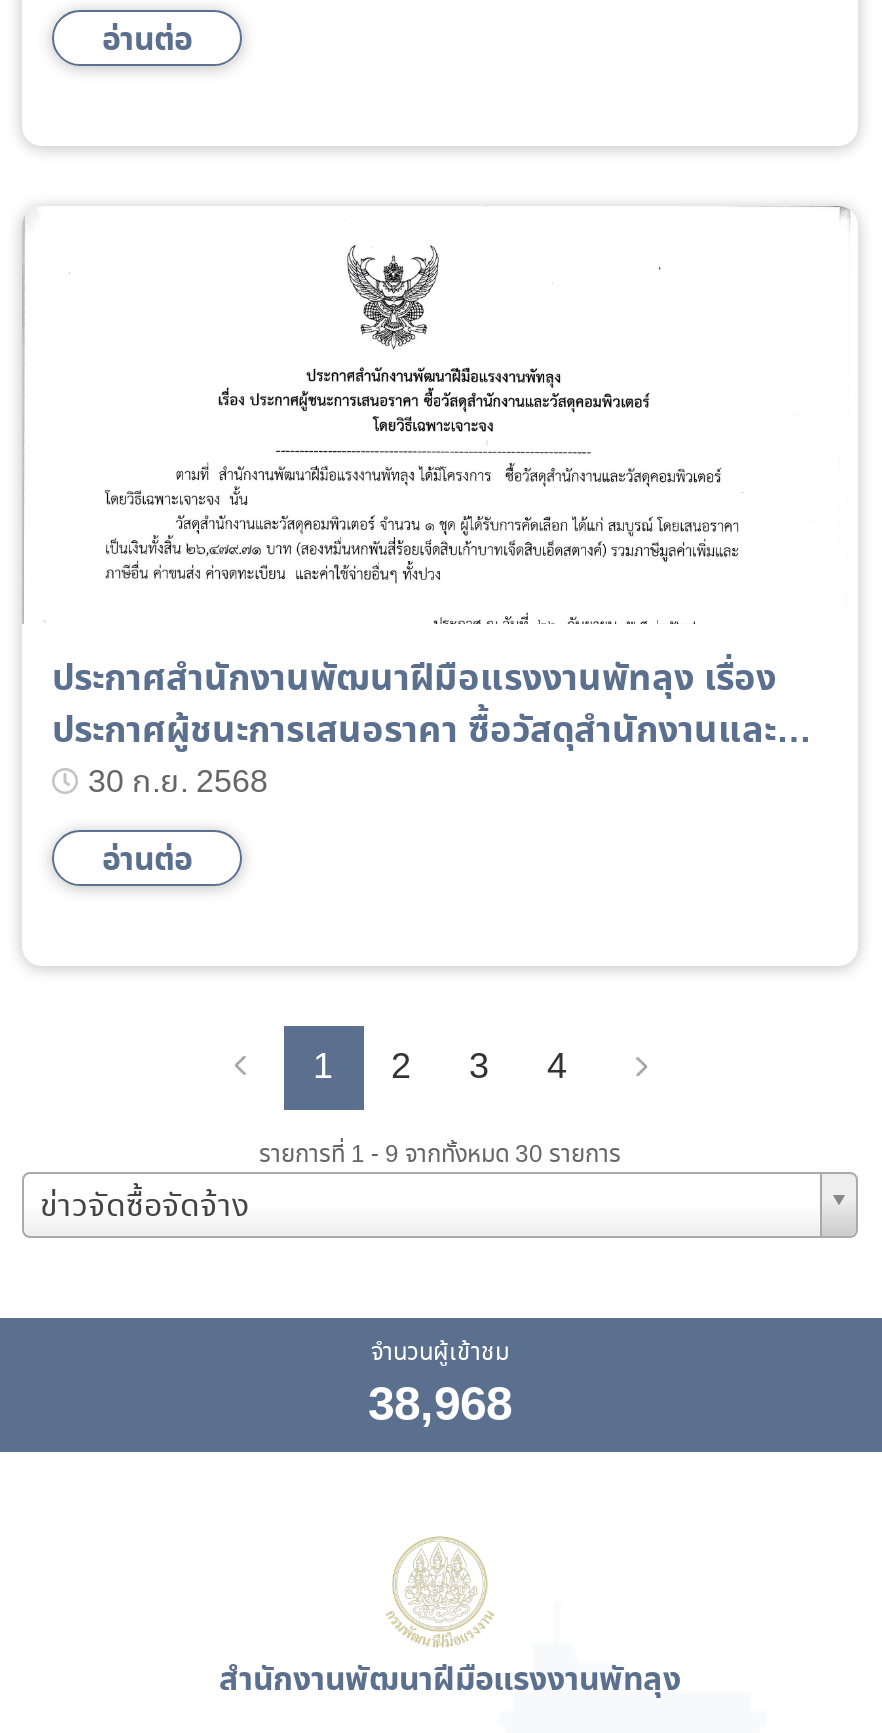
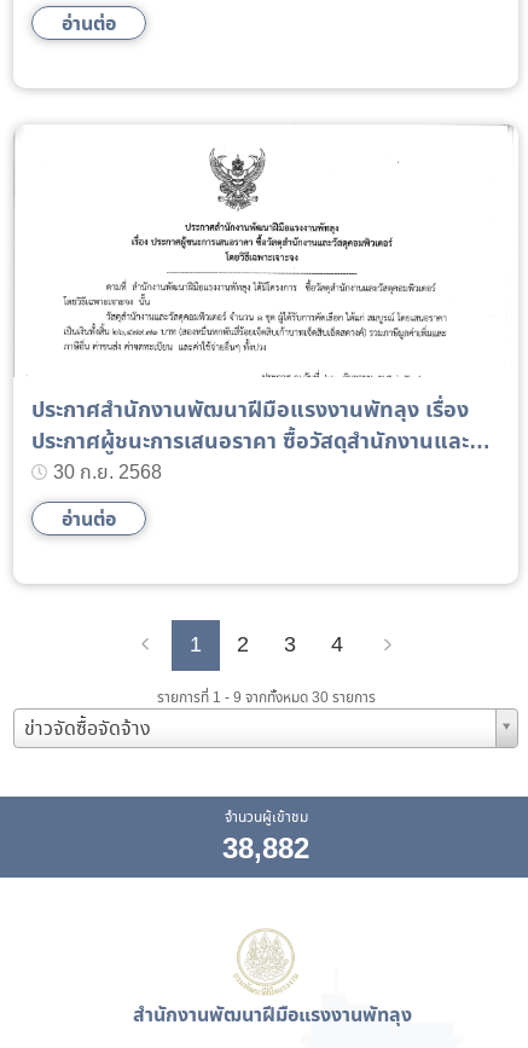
[368,1370,512,1442] 38,968 -> [222,828,309,872] 38,882

